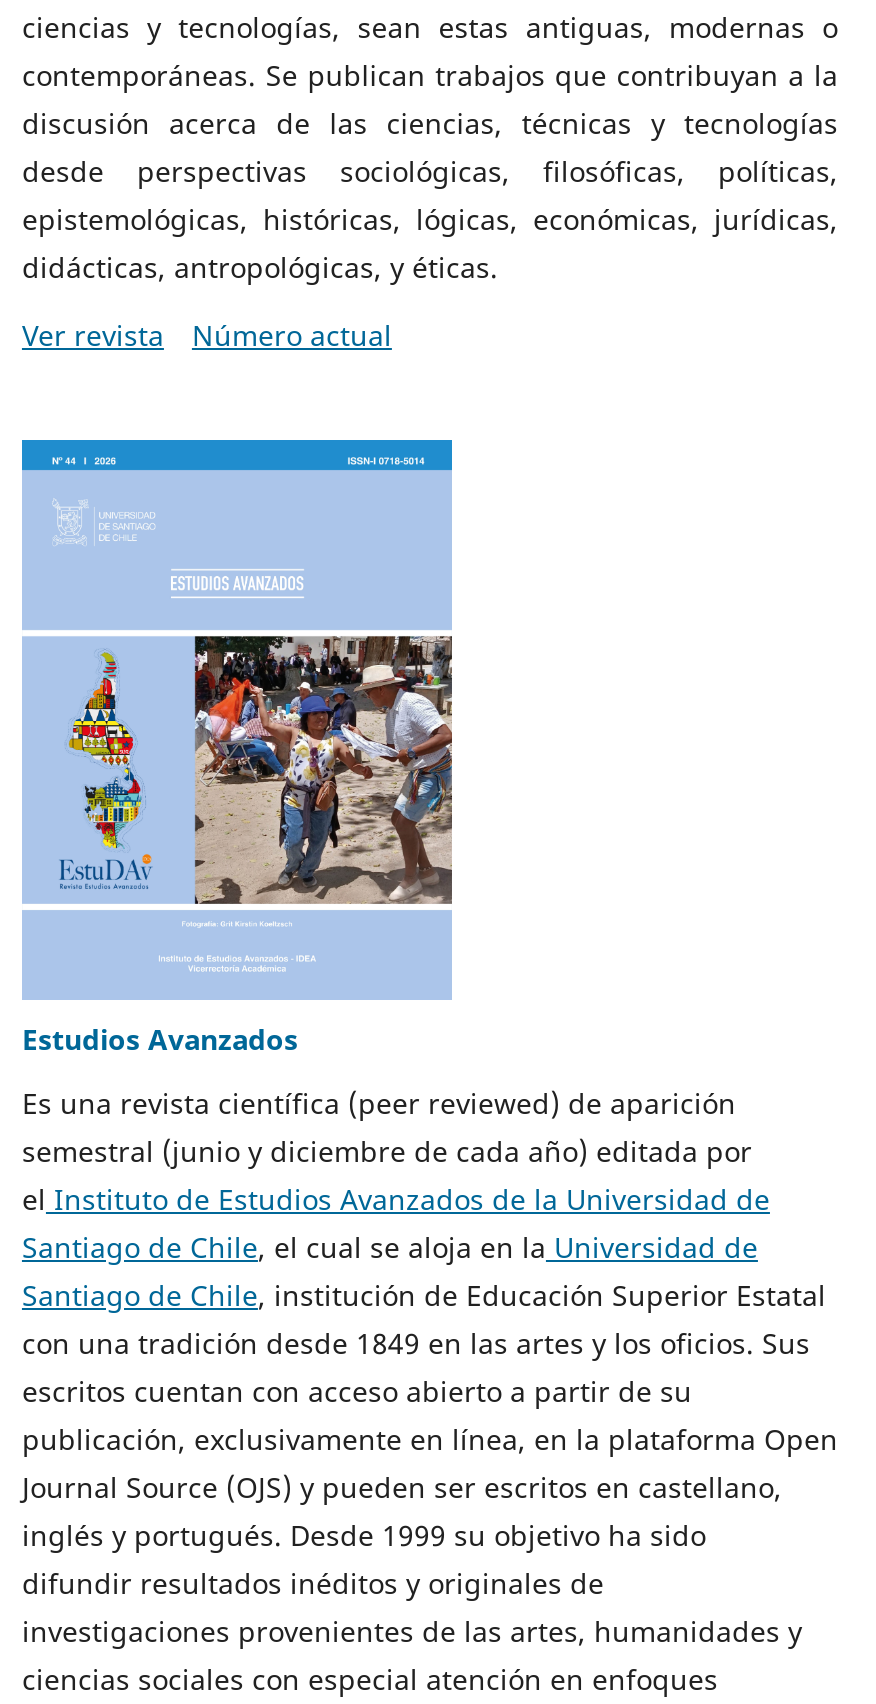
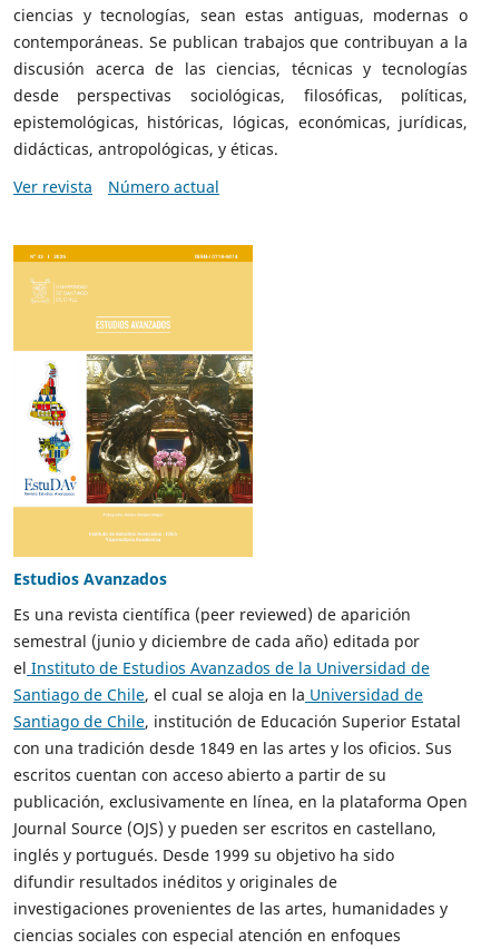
[20,438,454,1000] [image] -> [12,244,254,558] [image]

